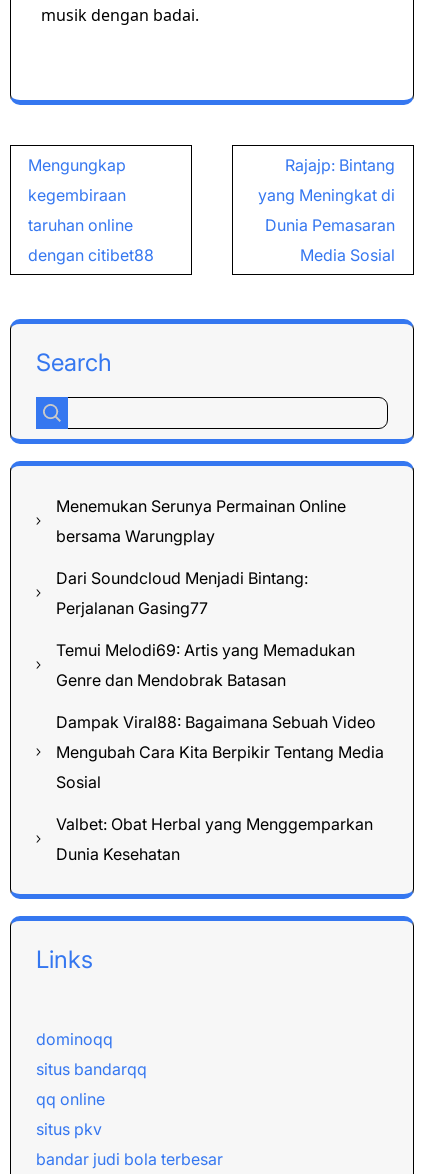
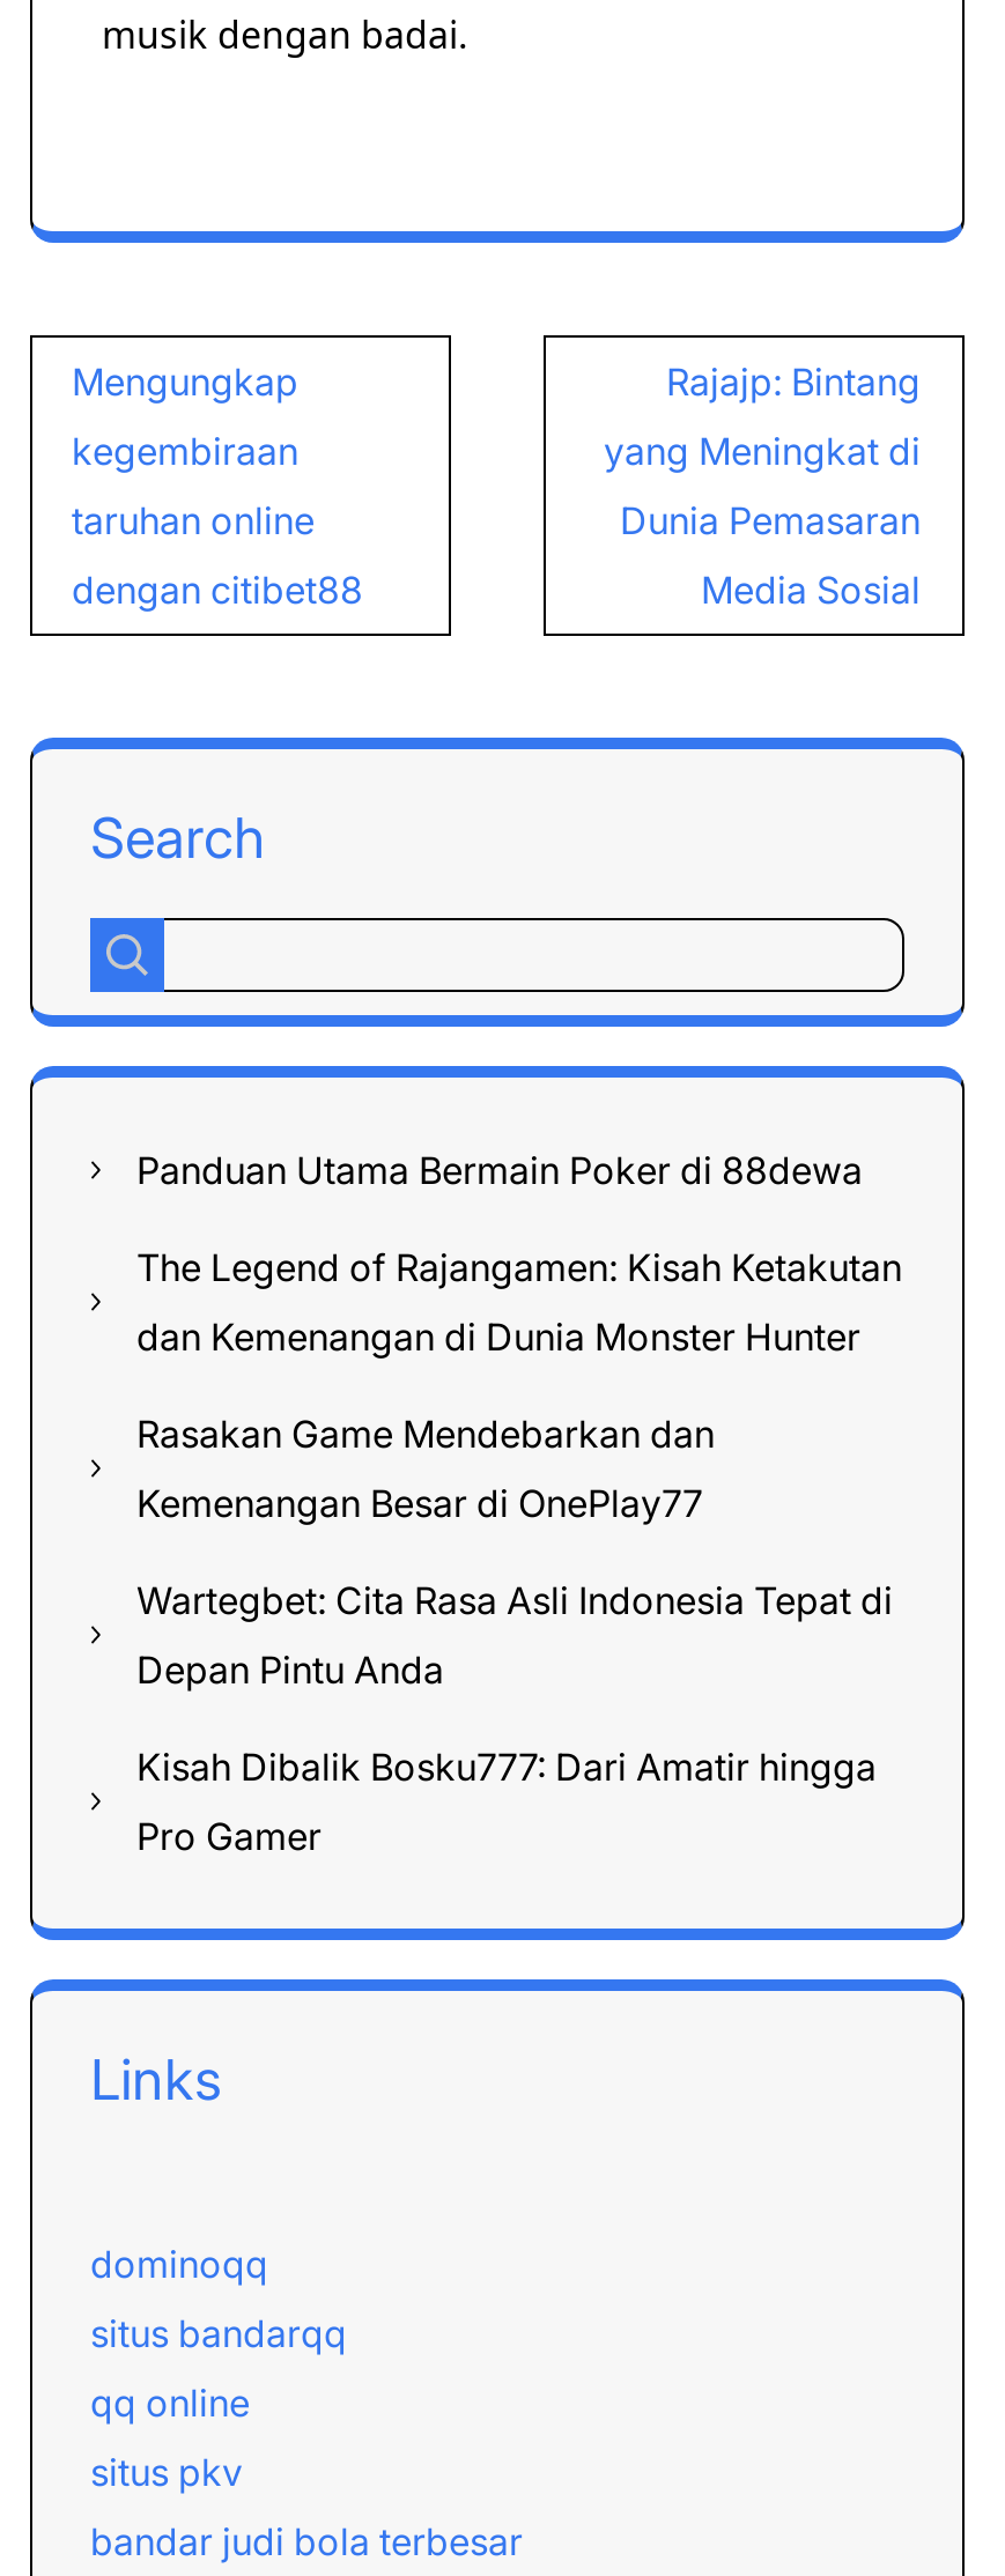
[56,496,384,864] Menemukan Serunya Permainan Online | bersama Warungplay | Dari Soundcloud Menjadi Bintang: | Perjalanan Gasing77 | Temui Melodi69: Artis yang Memadukan | Genre dan Mendobrak Batasan | Dampak Viral88: Bagaimana Sebuah Video | Mengubah Cara Kita Berpikir Tentang Media | Sosial | Valbet: Obat Herbal yang Menggemparkan | Dunia Kesehatan -> [136,1147,902,1859] Panduan Utama Bermain Poker di 88dewa | The Legend of Rajangamen: Kisah Ketakutan | dan Kemenangan di Dunia Monster Hunter | Rasakan Game Mendebarkan dan | Kemenangan Besar di OnePlay77 | Wartegbet: Cita Rasa Asli Indonesia Tepat di | Depan Pintu Anda | Kisah Dibalik Bosku777: Dari Amatir hingga | Pro Gamer

